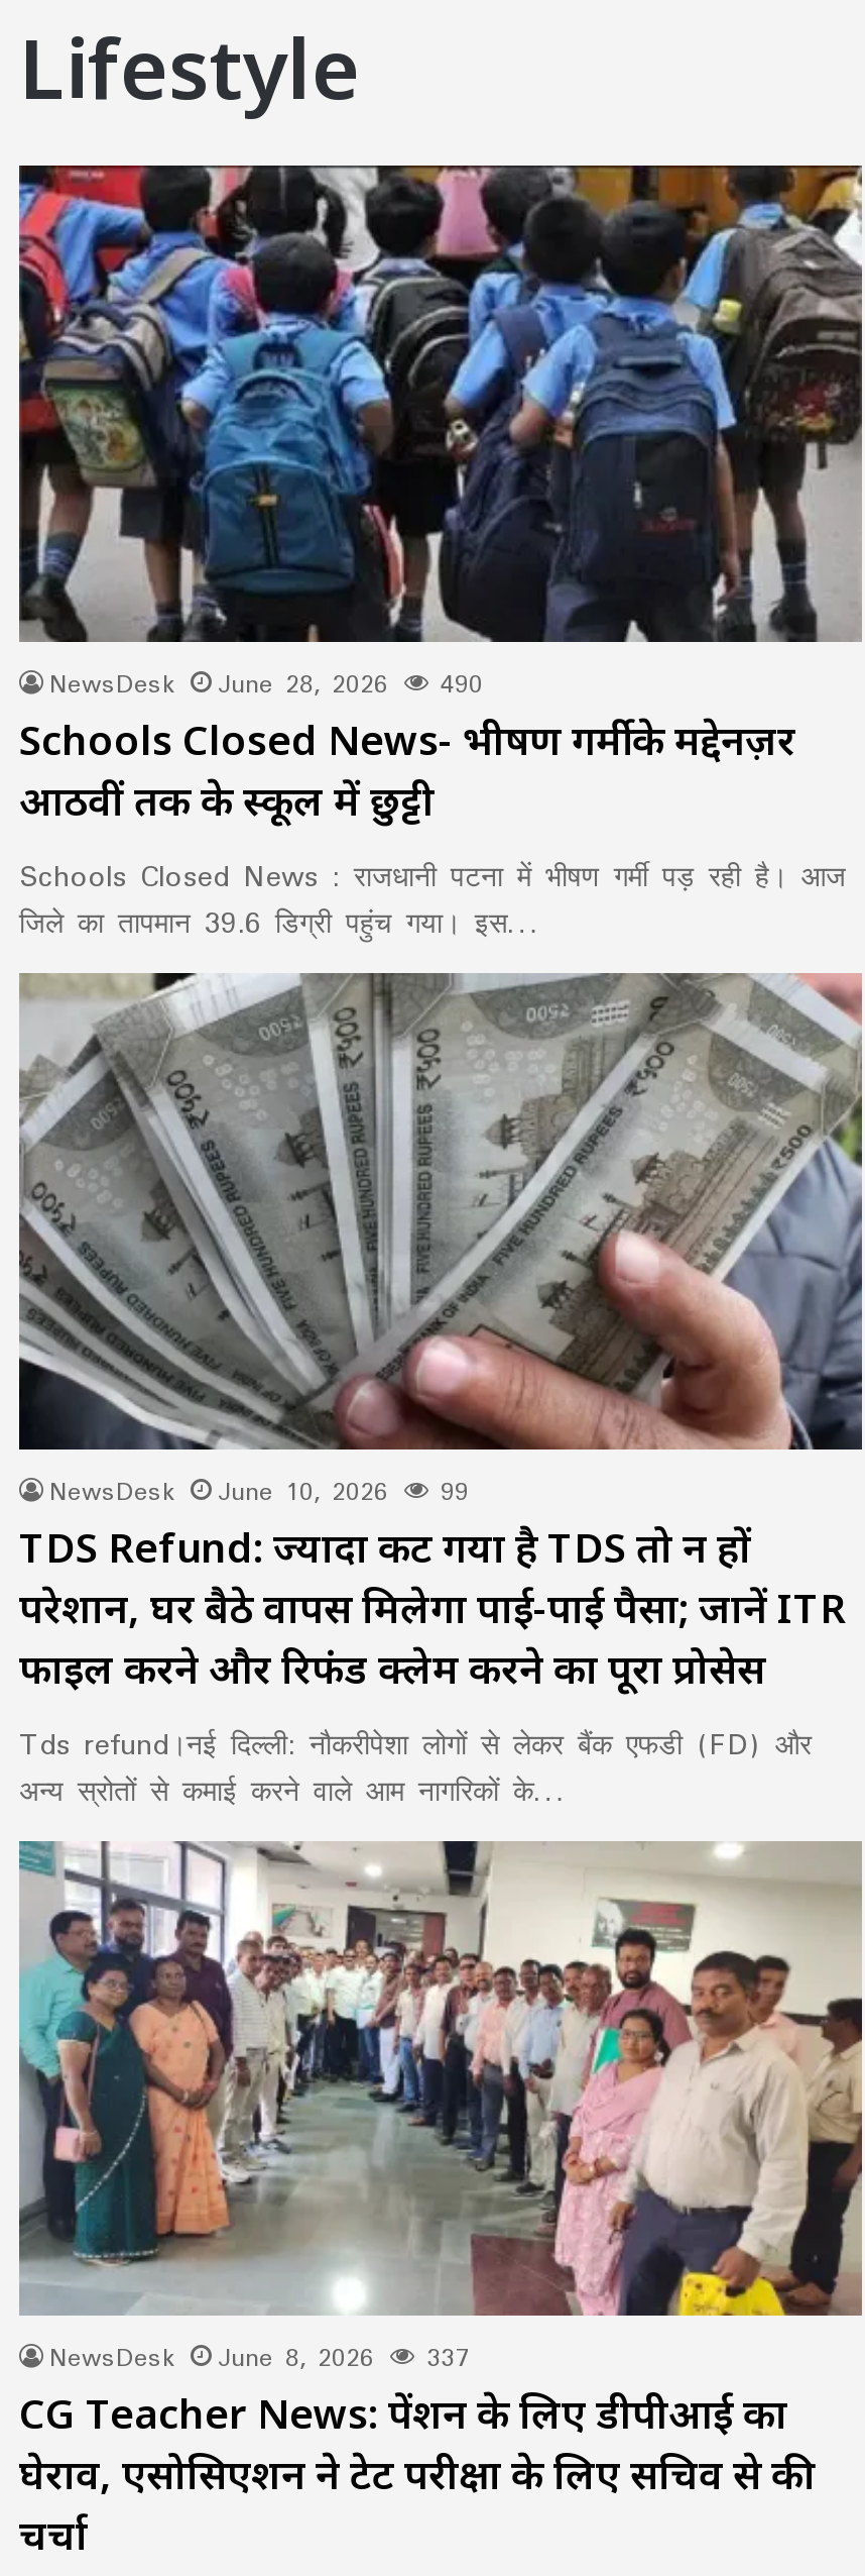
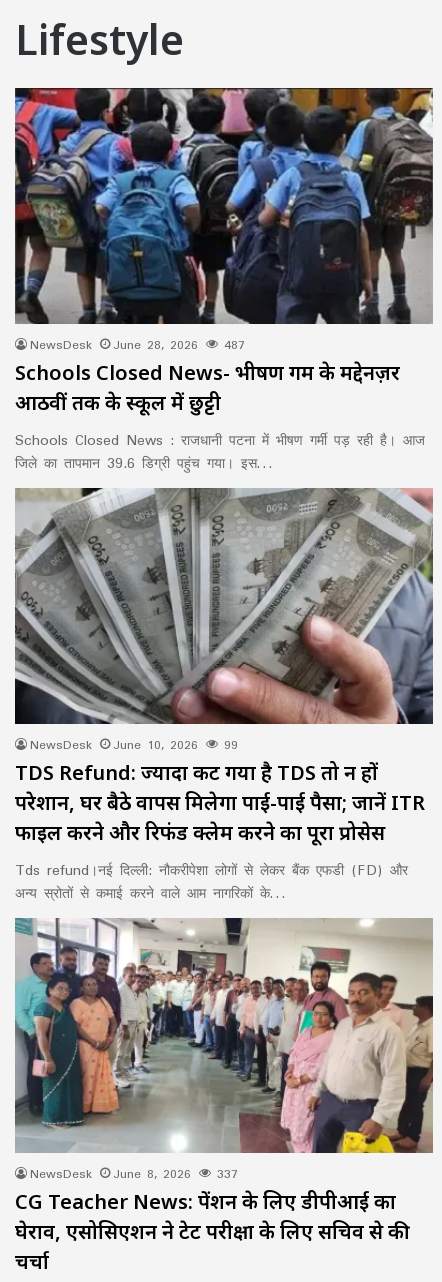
[49,658,483,708] NewsDesk June 28, 2026 490 -> [30,332,245,357] NewsDesk June 28, 2026 487

